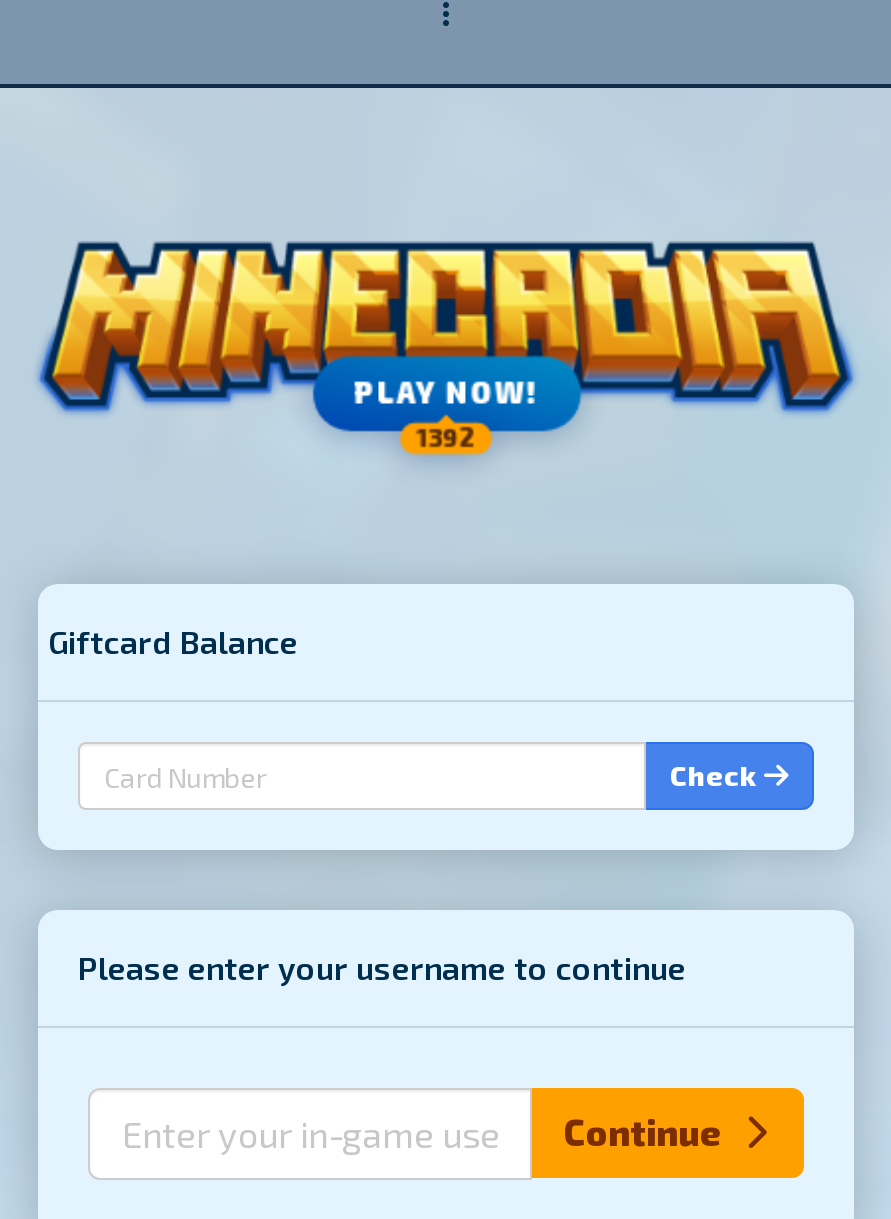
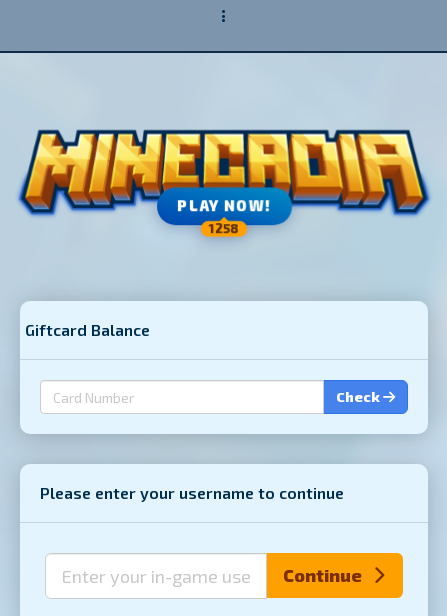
[417,421,475,449] 1392 -> [209,221,239,235] 1258

